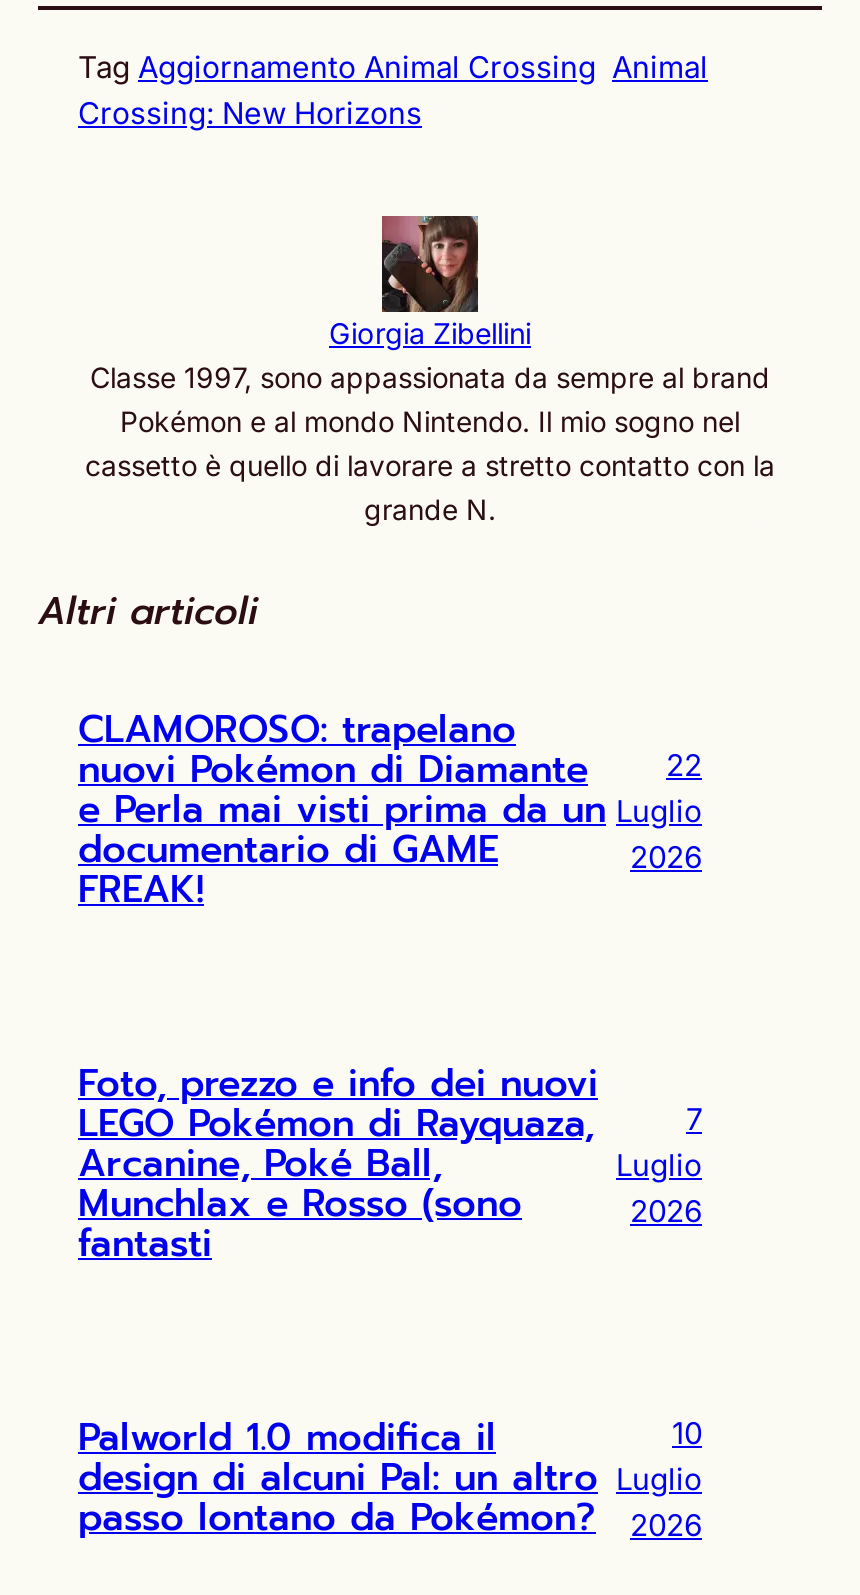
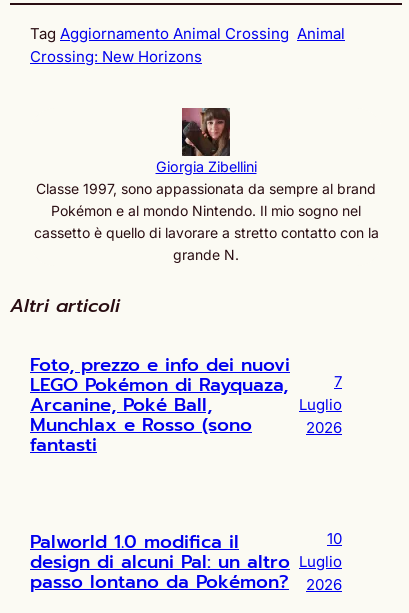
[78,702,606,918] CLAMOROSO: trapelano | nuovi Pokémon di Diamante | e Perla mai visti prima da un | documentario di GAME | FREAK! -> none
[616,745,702,875] 22 | Luglio | 2026 -> none

